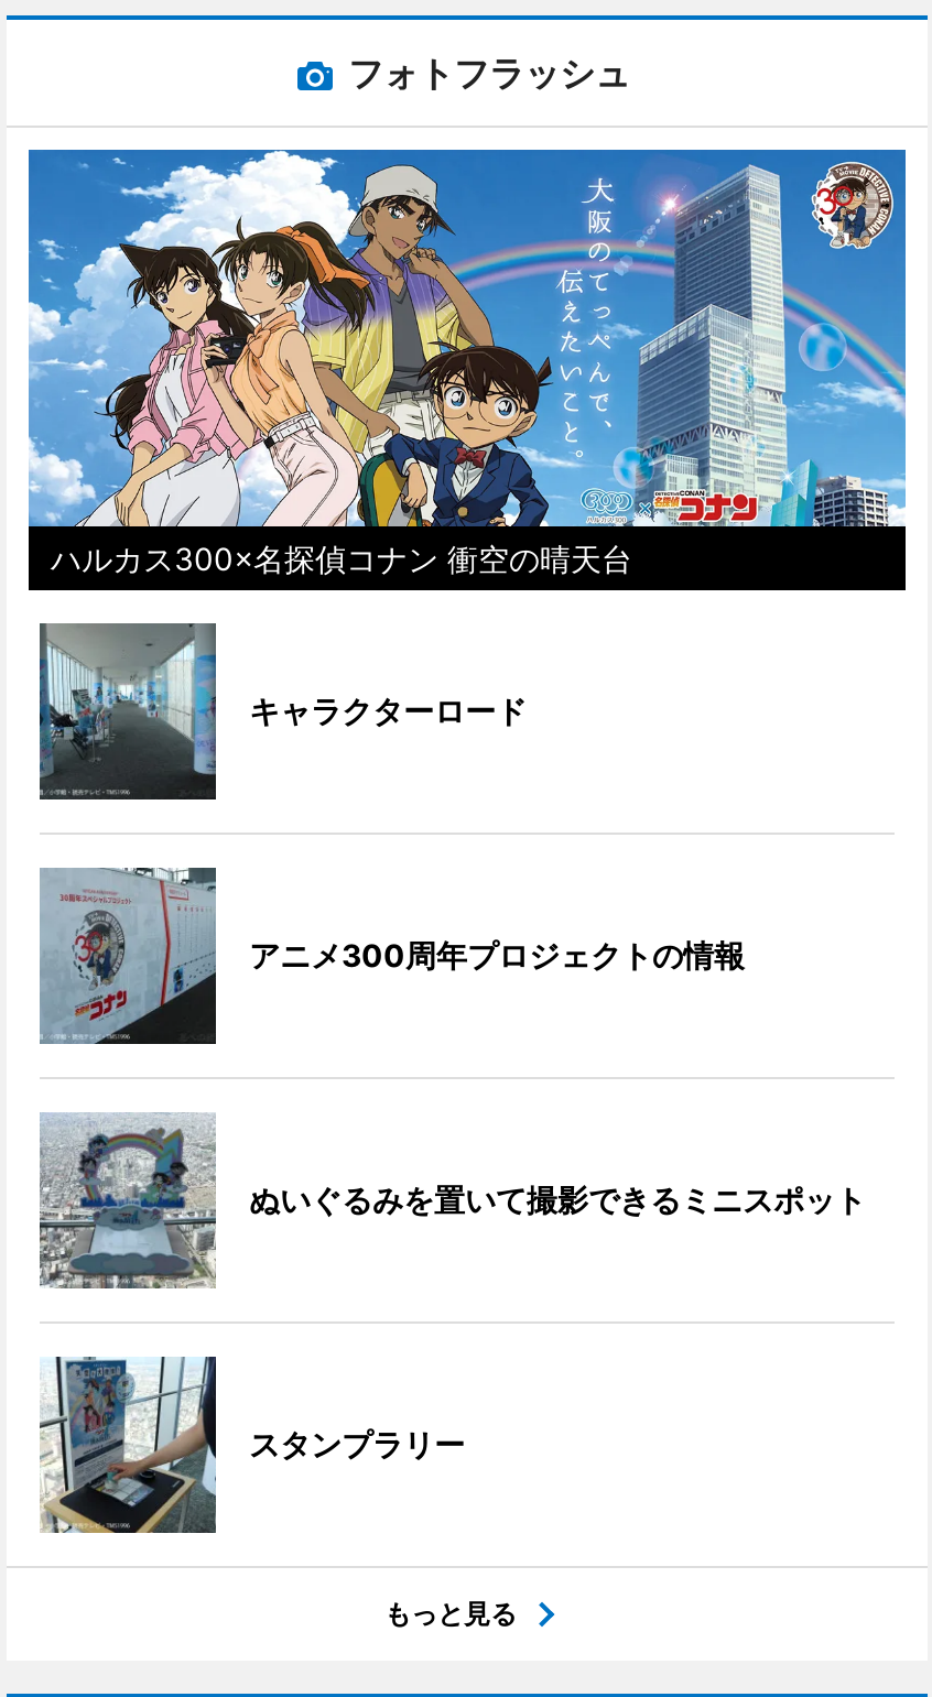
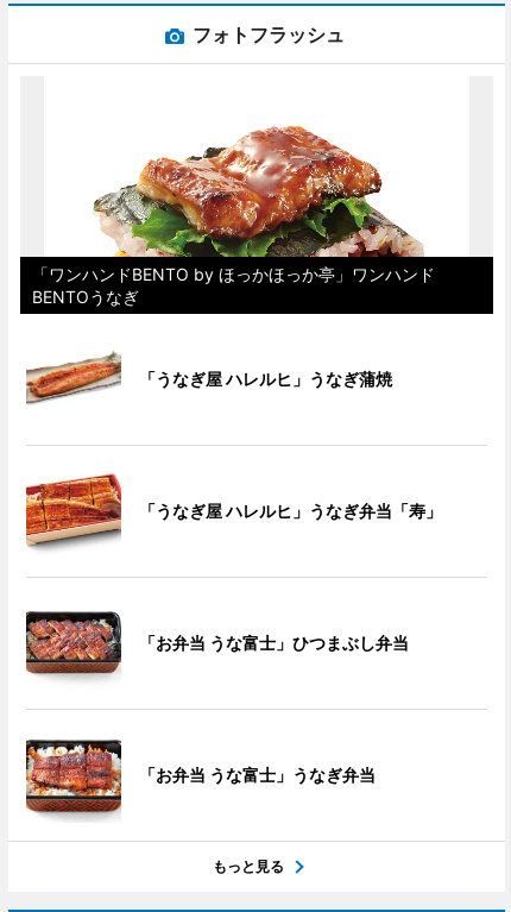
[26,148,908,577] [image] | ハルカス300×名探偵コナン 衝空の晴天台 -> [20,76,494,307] [image] | 「ワンハンドBENTO by ほっかほっか亭」ワンハンド | BENTOうなぎ
[37,621,527,802] [image] | キャラクターロード -> [25,332,392,427] [image] | 「うなぎ屋 ハレルヒ」うなぎ蒲焼
[37,866,745,1046] [image] | アニメ300周年プロジェクトの情報 -> [25,464,442,559] [image] | 「うなぎ屋 ハレルヒ」うなぎ弁当「寿」
[37,1112,866,1291] [image] | ぬいぐるみを置いて撮影できるミニスポット -> [26,597,409,691] [image] | 「お弁当 うな富士」ひつまぶし弁当
[40,1355,465,1535] [image] | スタンプラリー -> [25,728,376,823] [image] | 「お弁当 うな富士」うなぎ弁当

